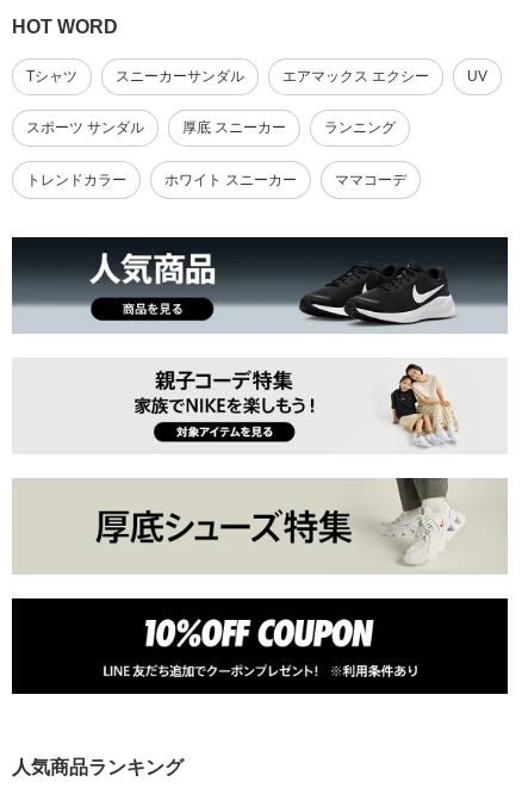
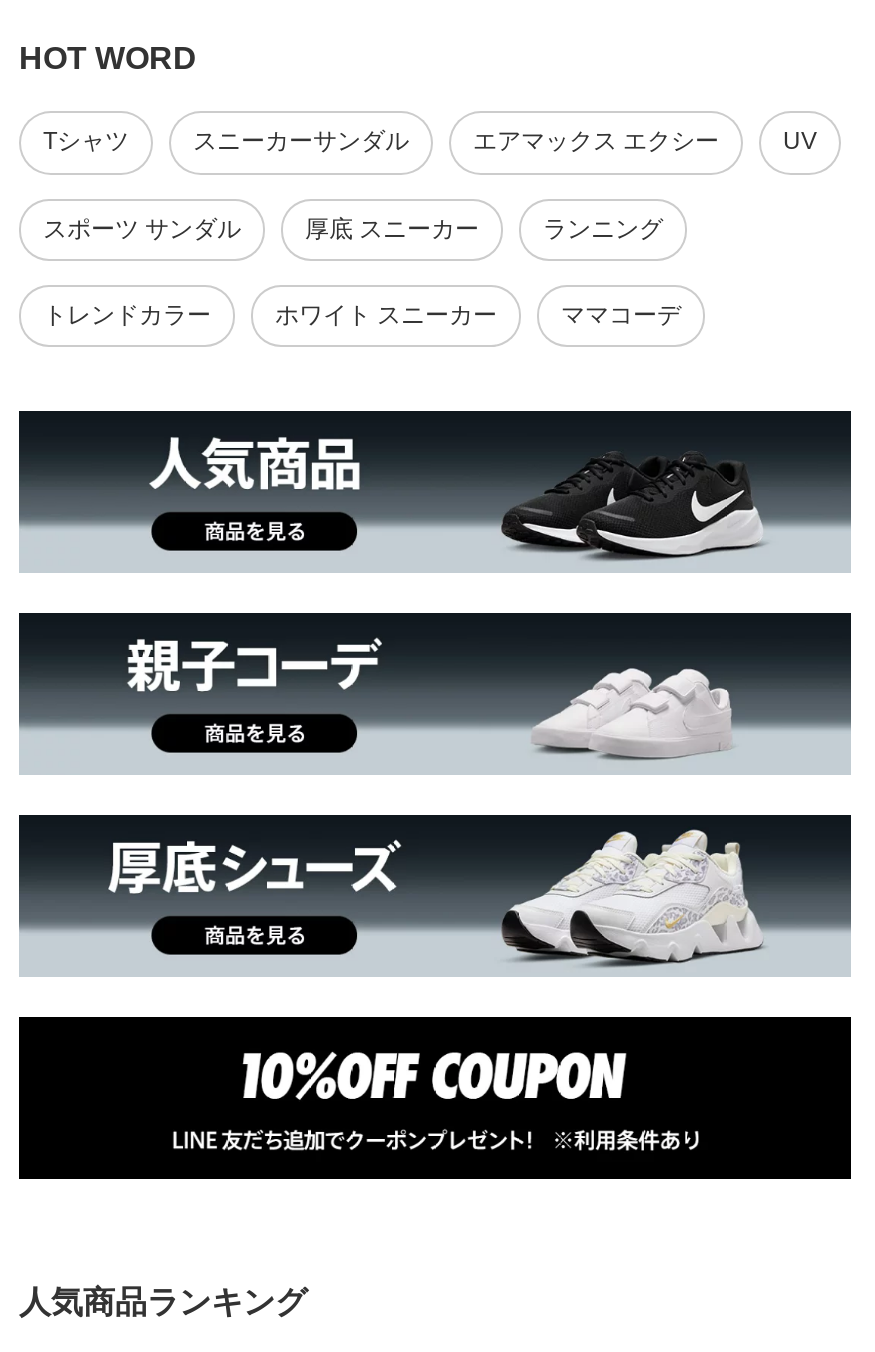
[12,356,508,451] [image] -> [17,610,853,772] [image]
[12,477,508,569] [image] -> [17,812,853,970] [image]

